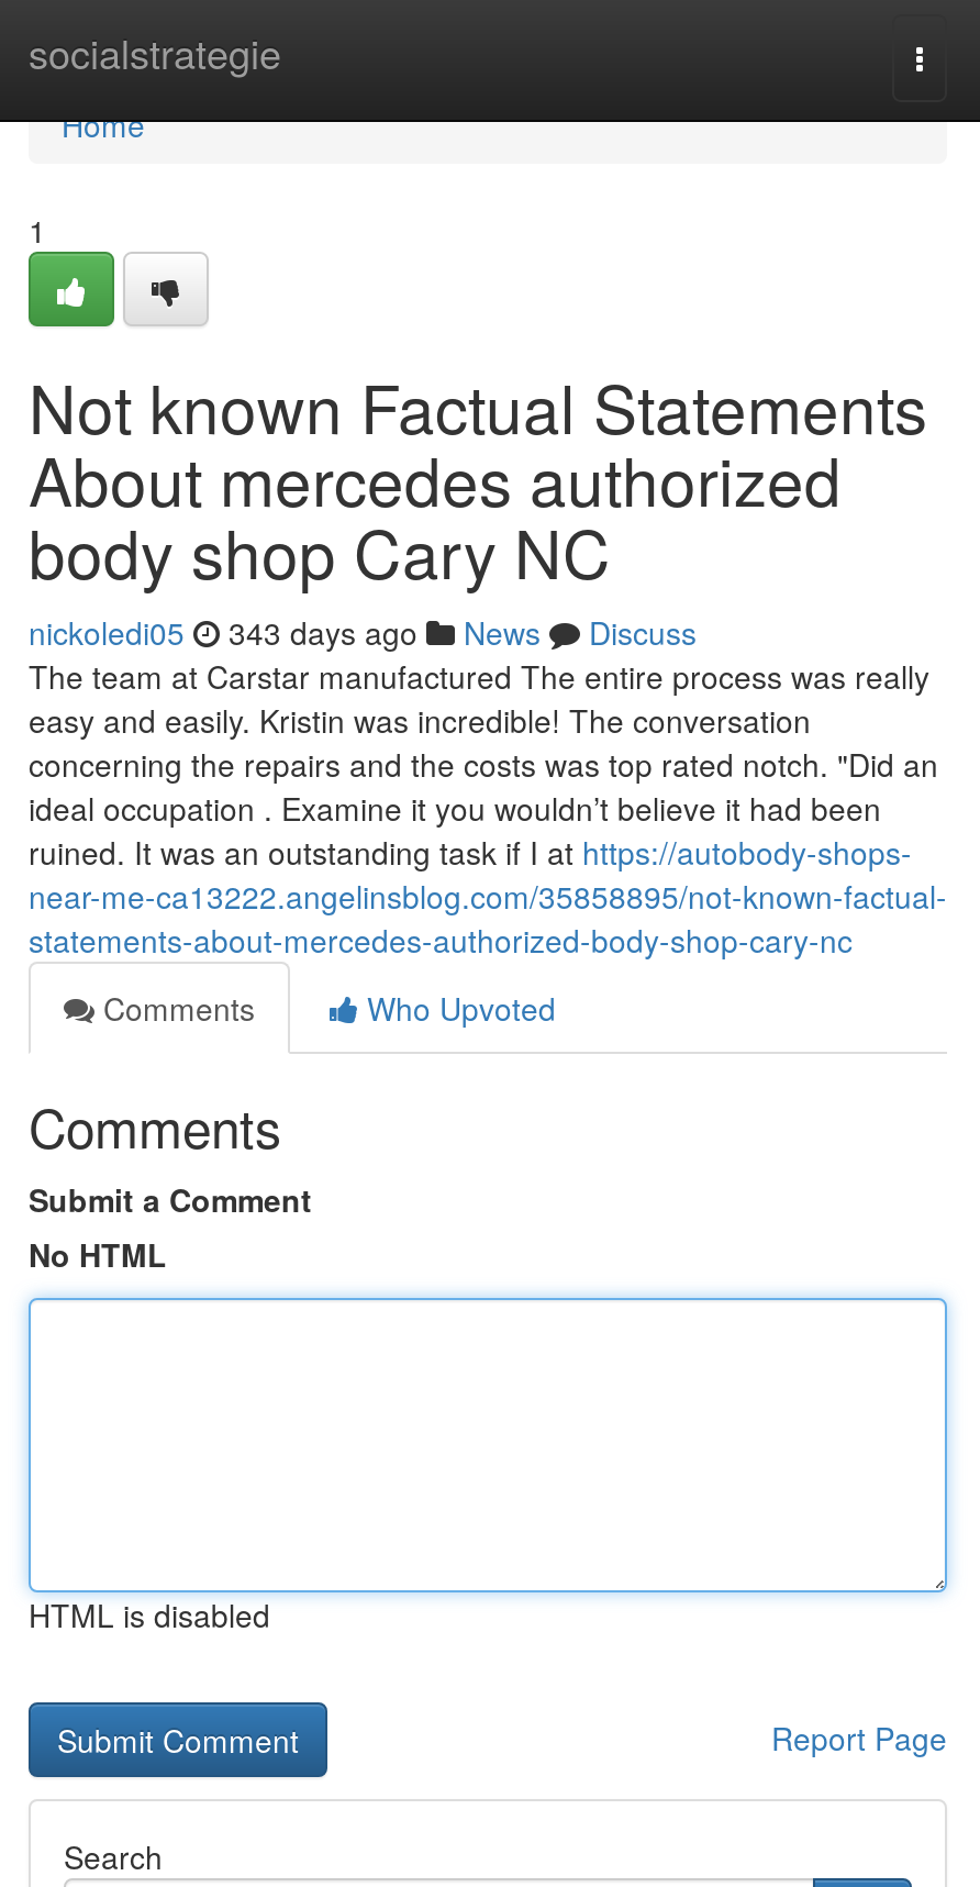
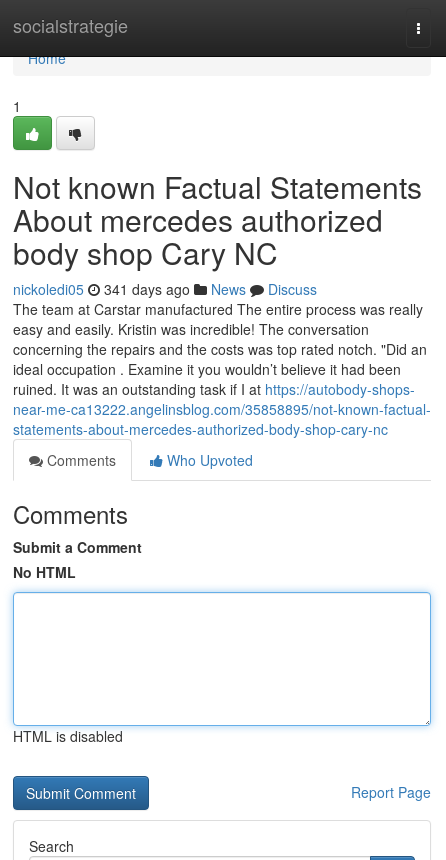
[29,610,697,654] nickoledi05 343 days ago News Discuss -> [13,279,317,299] nickoledi05 341 days ago News Discuss

